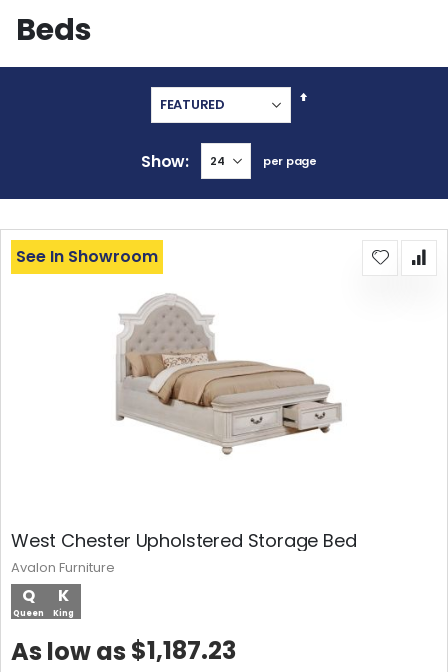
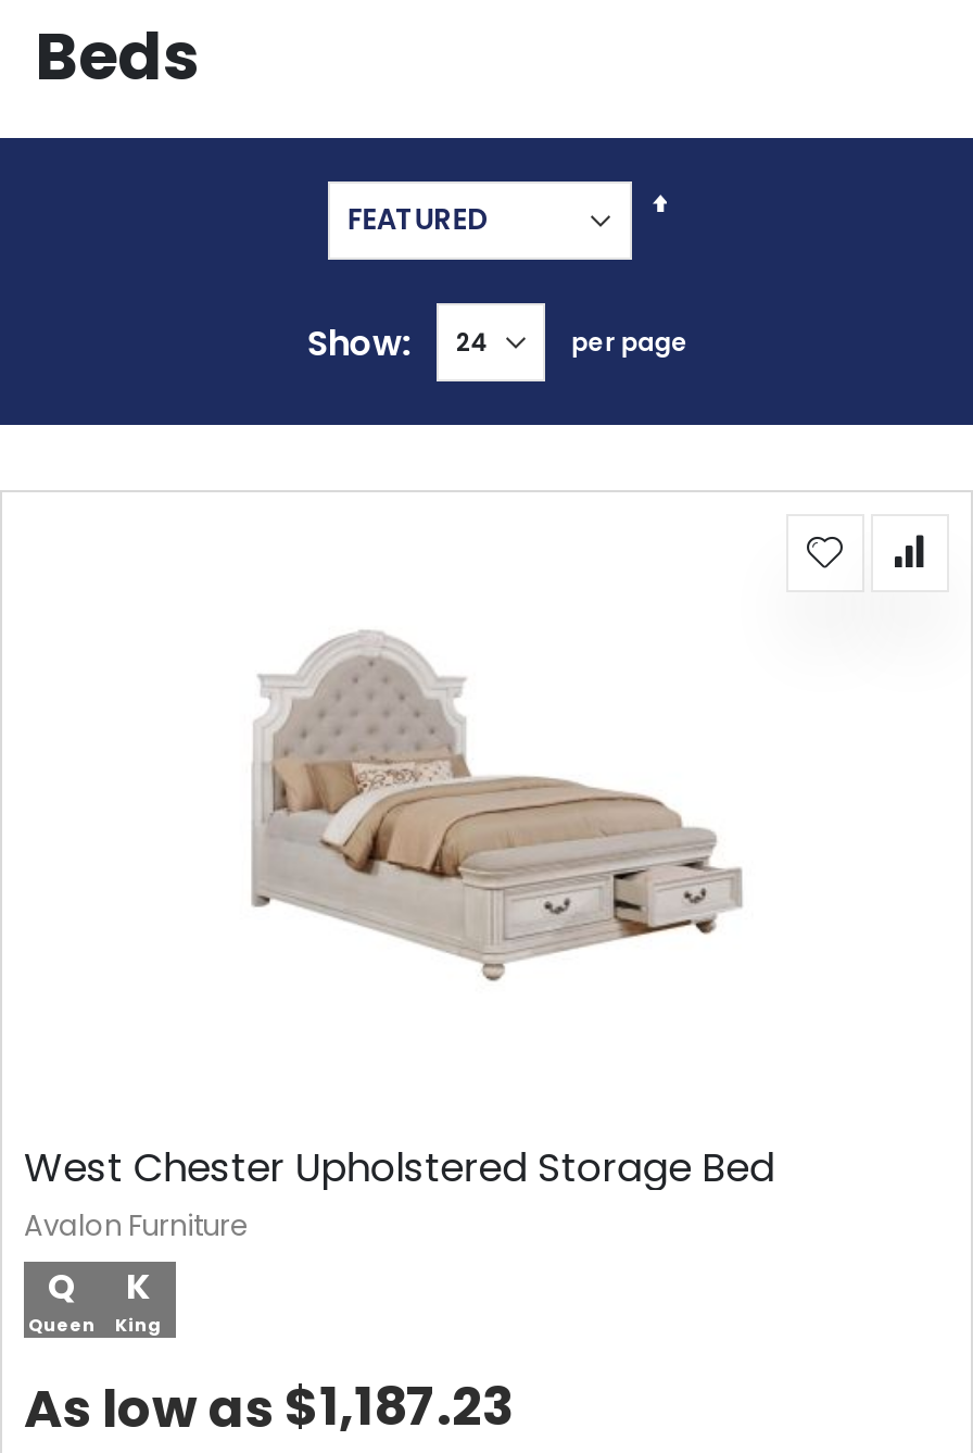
[16,245,158,268] See In Showroom -> none

